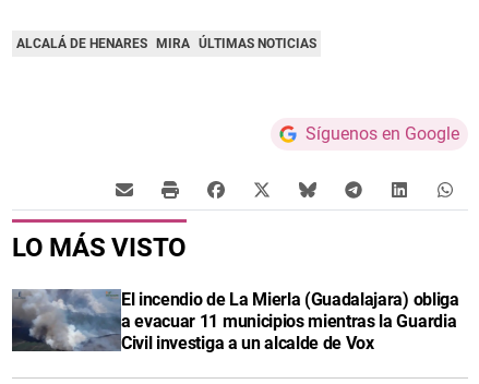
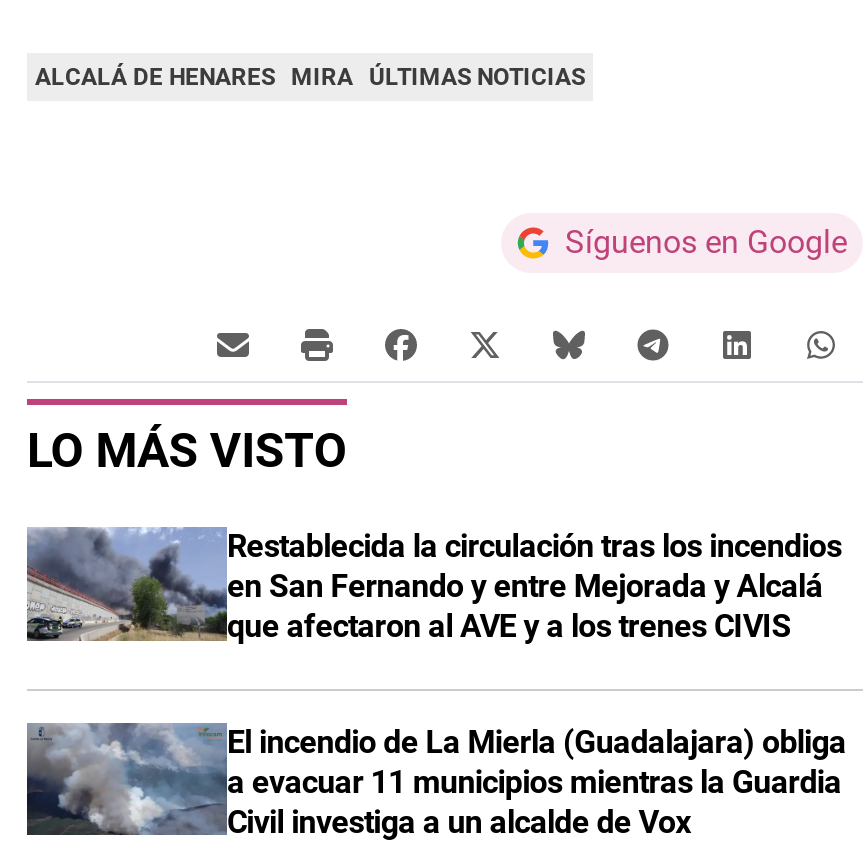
none -> [25,528,842,646] [image] | Restablecida la circulación tras los incendios | en San Fernando y entre Mejorada y Alcalá | que afectaron al AVE y a los trenes CIVIS

